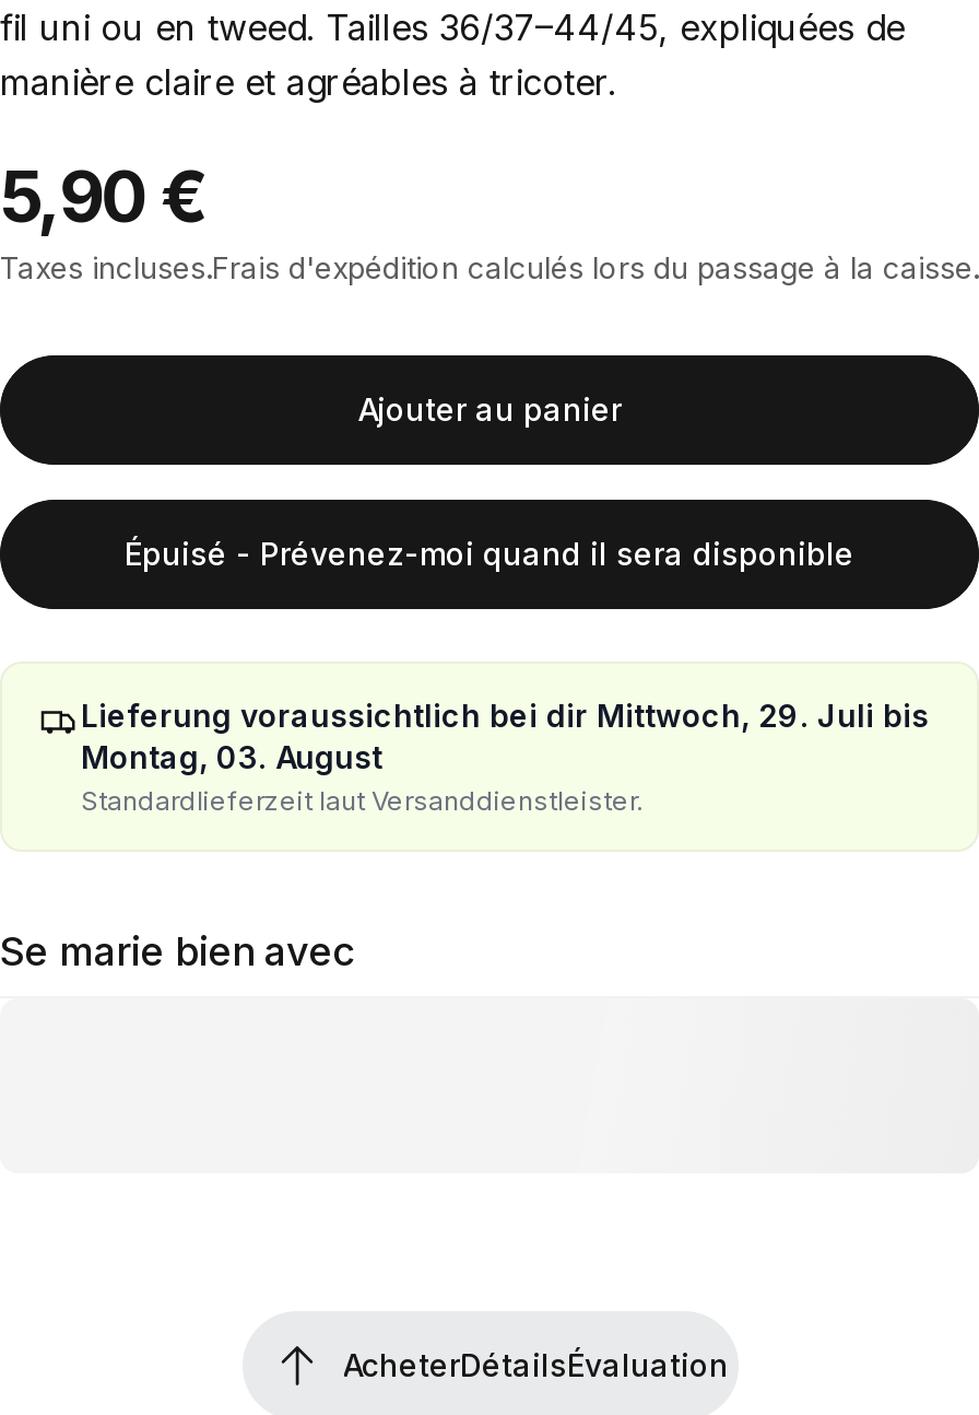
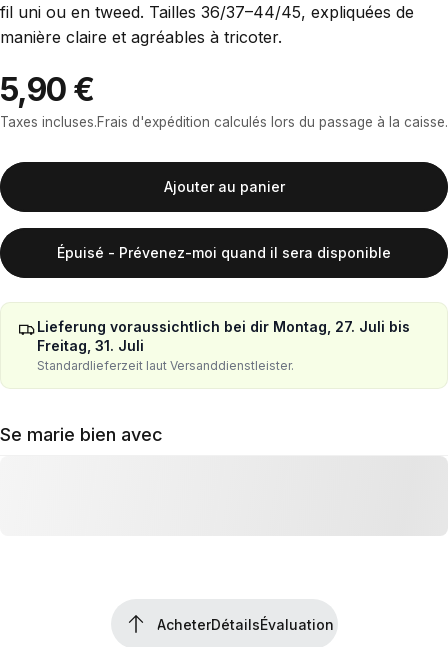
[81,696,929,774] Lieferung voraussichtlich bei dir Mittwoch, 29. Juli bis | Montag, 03. August -> [37,318,410,354] Lieferung voraussichtlich bei dir Montag, 27. Juli bis | Freitag, 31. Juli

